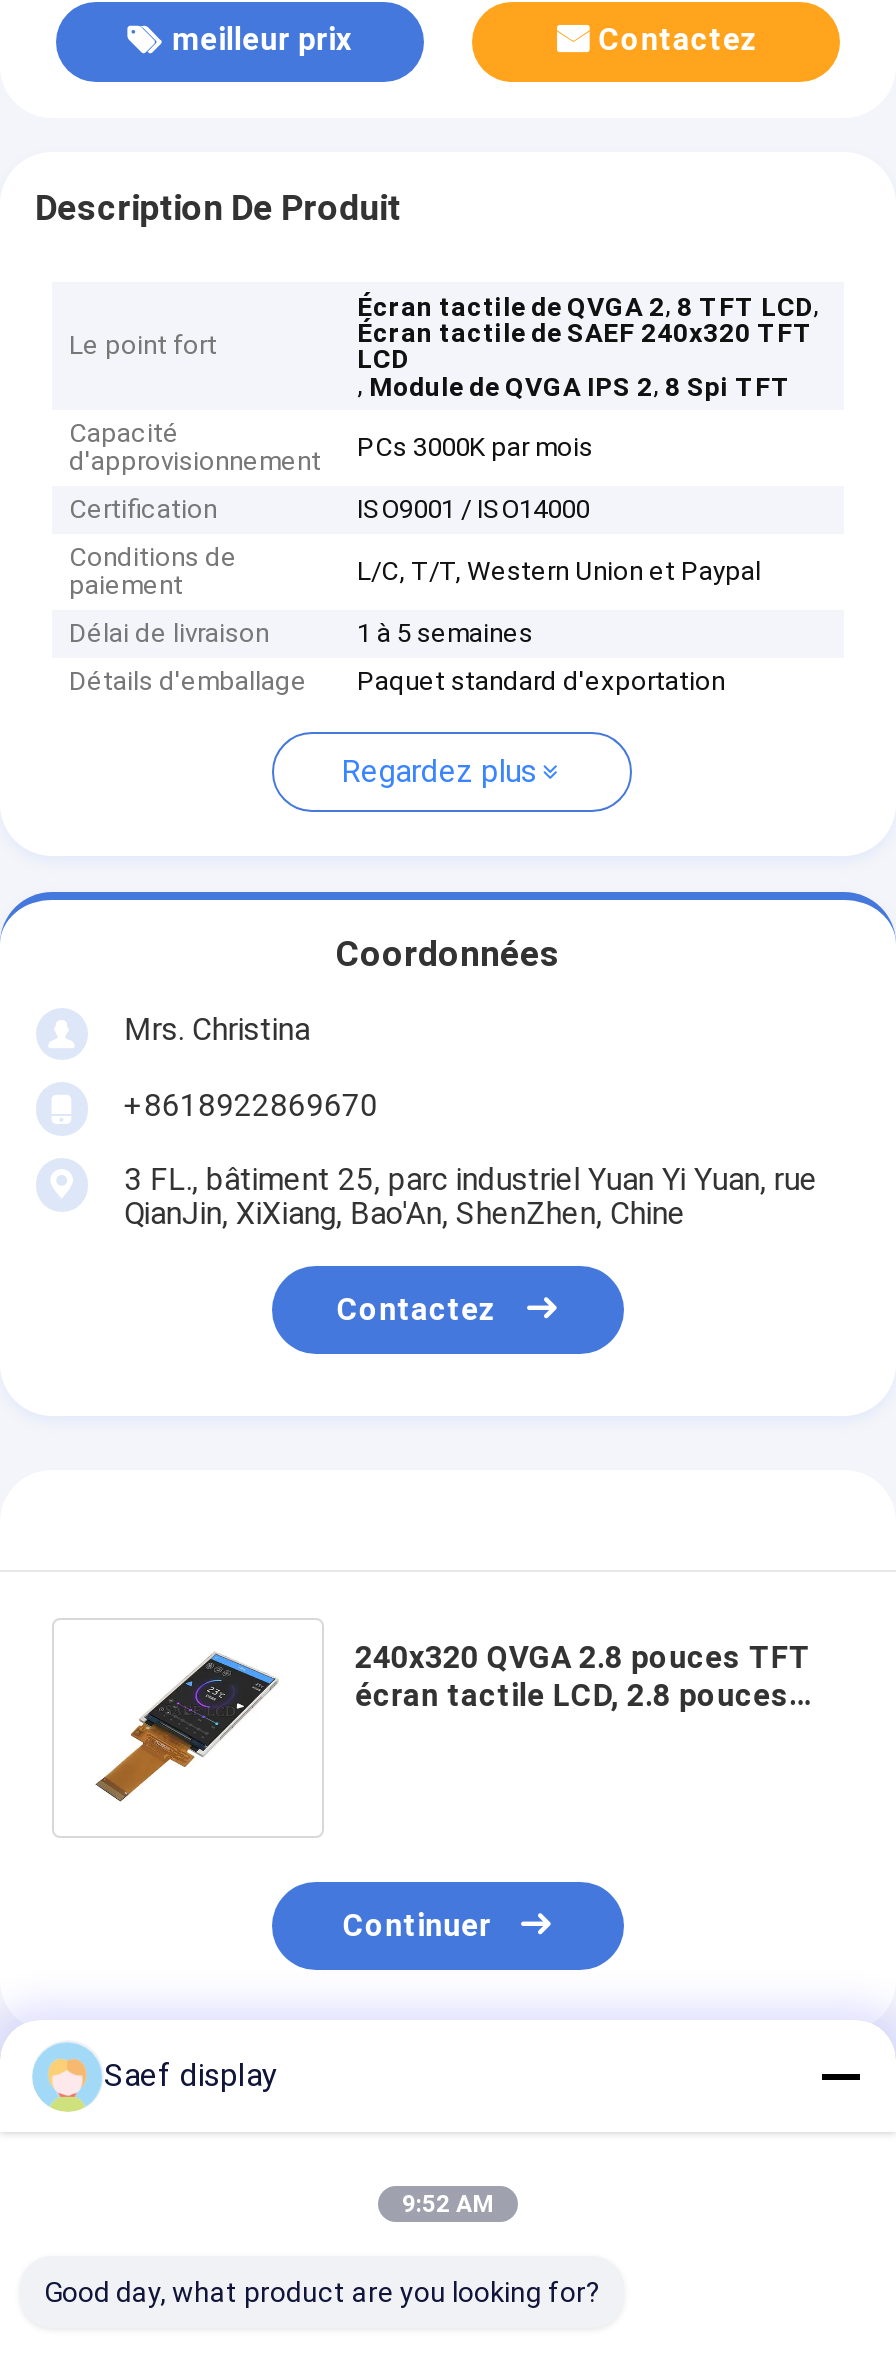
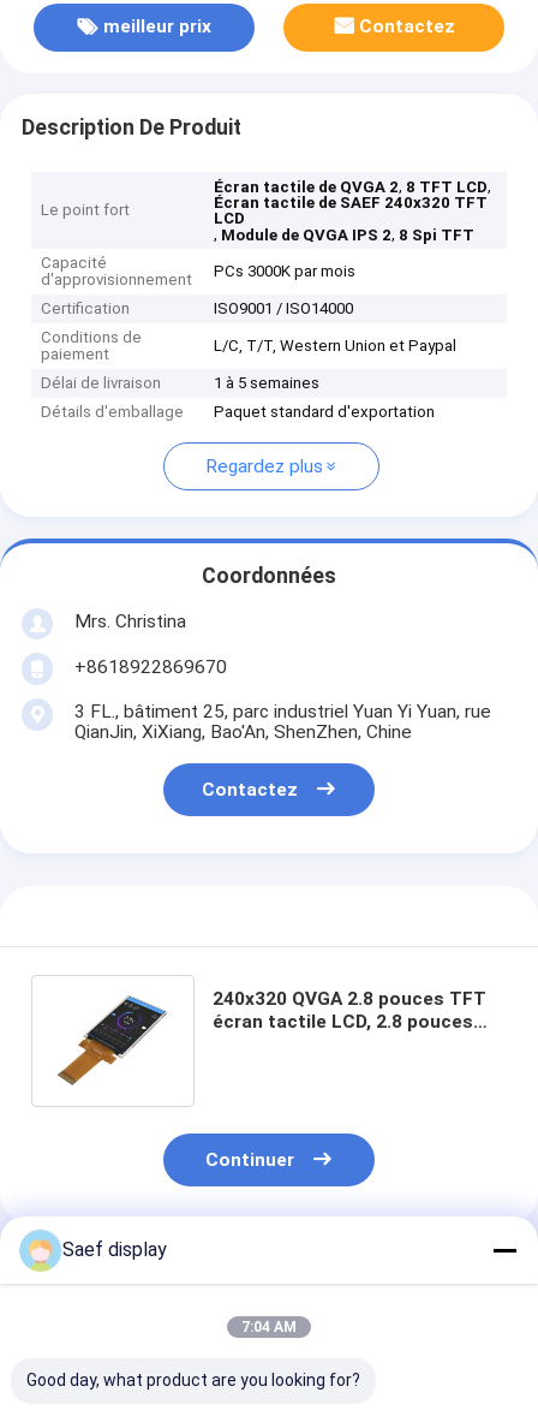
[402,2190,494,2218] 9:52 AM -> [241,1319,297,1335] 7:04 AM

